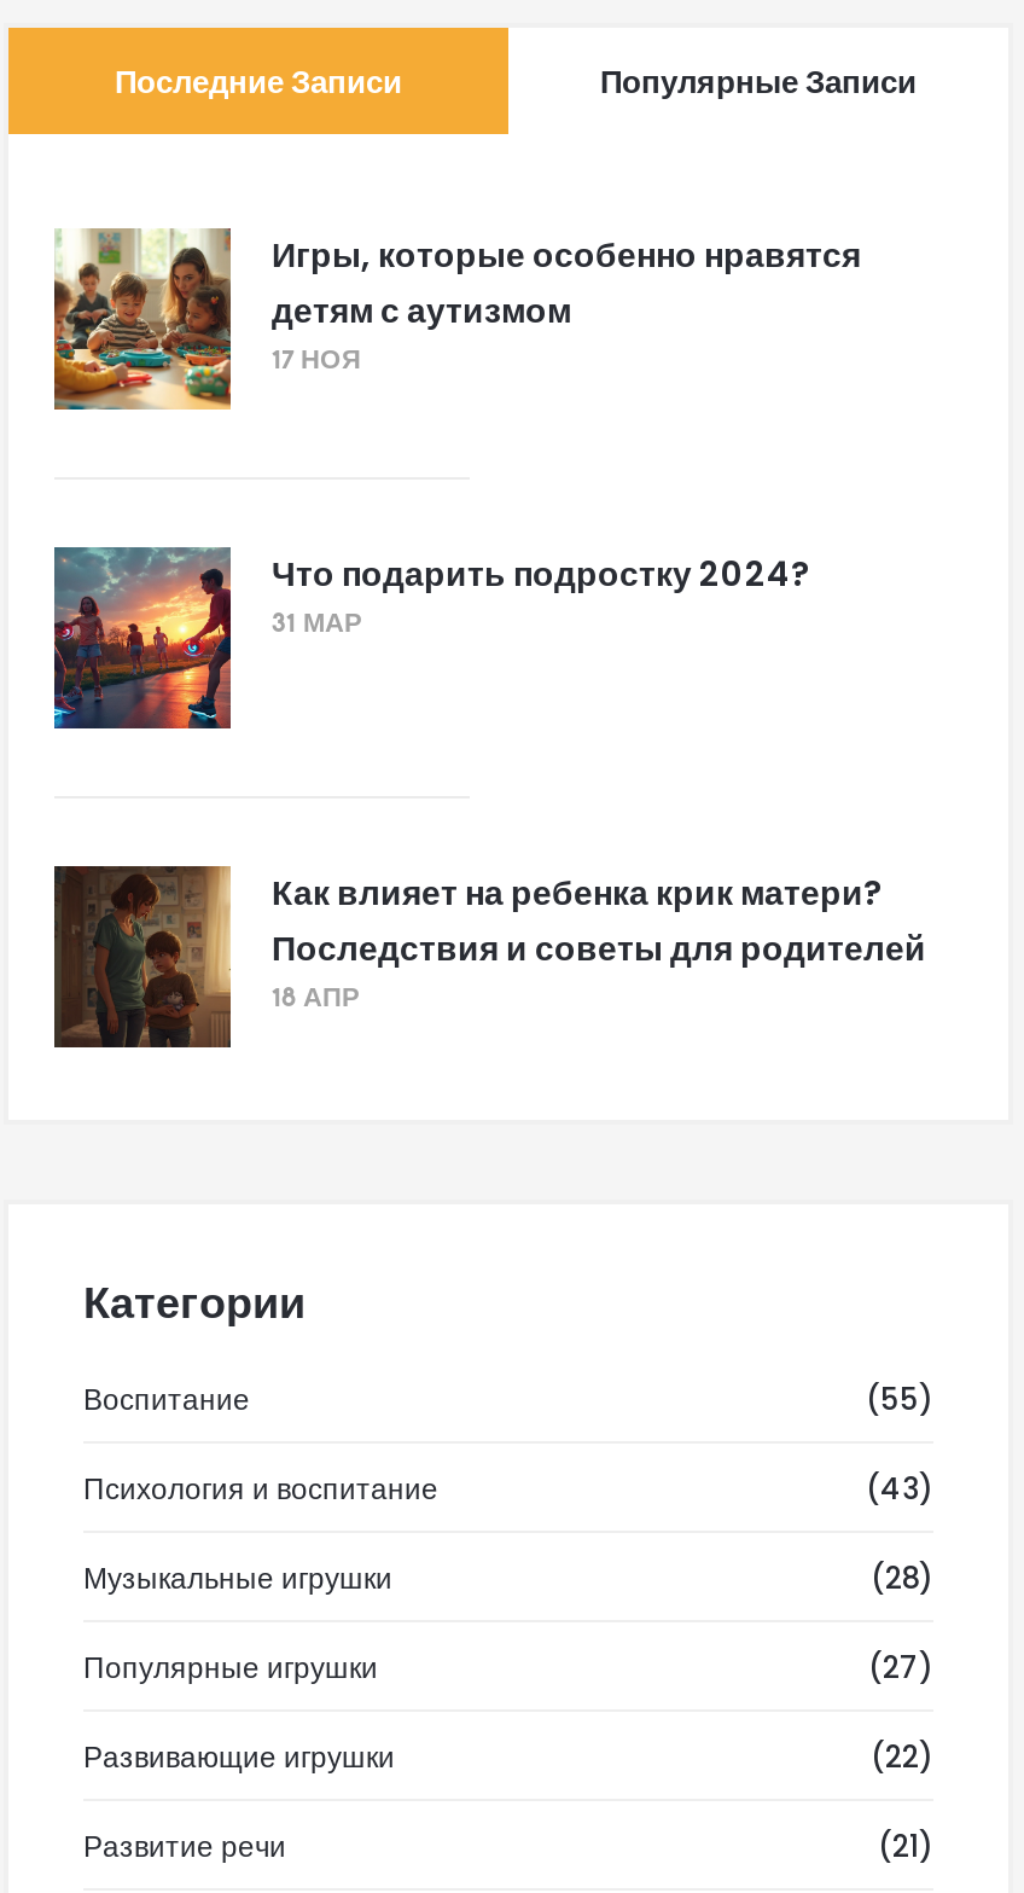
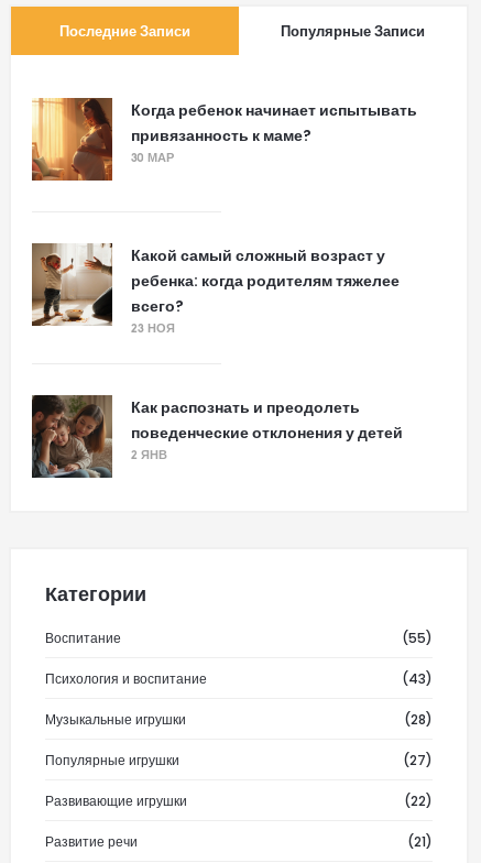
[52,228,861,412] [image] | Игры, которые особенно нравятся | детям с аутизмом | 17 НОЯ -> [32,97,417,182] [image] | Когда ребенок начинает испытывать | привязанность к маме? | 30 МАР
[52,545,810,731] [image] | Что подарить подростку 2024? | 31 МАР -> [31,242,400,336] [image] | Какой самый сложный возраст у | ребенка: когда родителям тяжелее | всего? | 23 НОЯ
[54,866,926,1050] [image] | Как влияет на ребенка крик матери? | Последствия и советы для родителей | 18 АПР -> [32,395,403,479] [image] | Как распознать и преодолеть | поведенческие отклонения у детей | 2 ЯНВ

